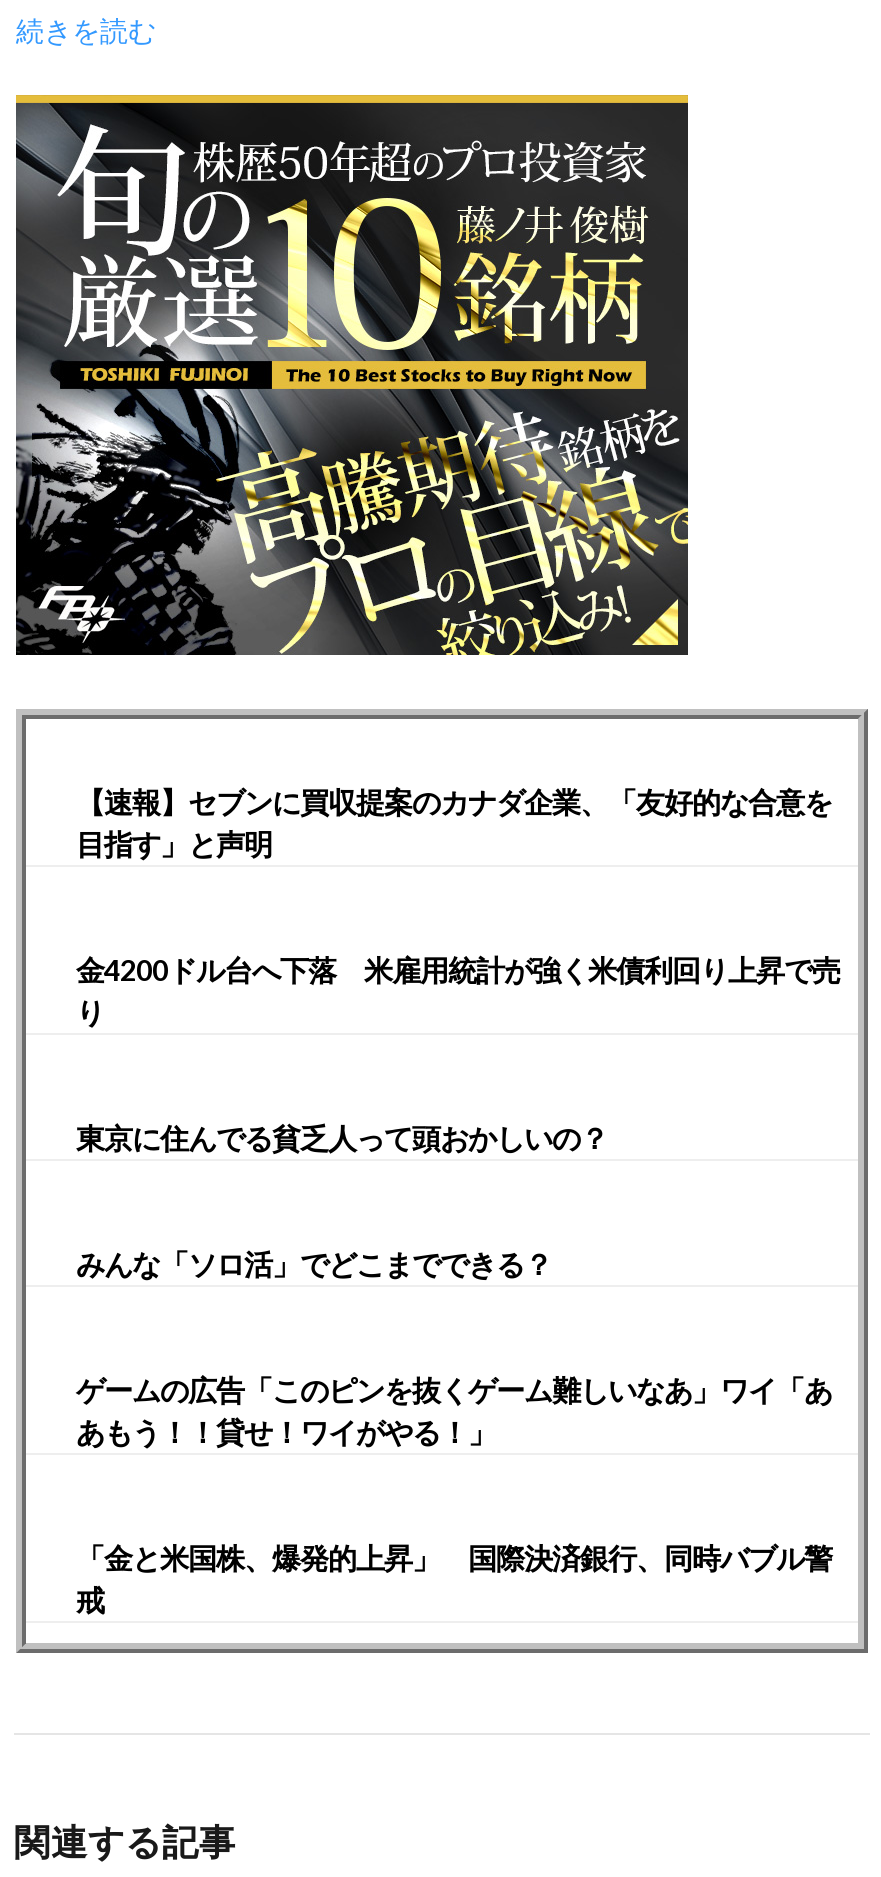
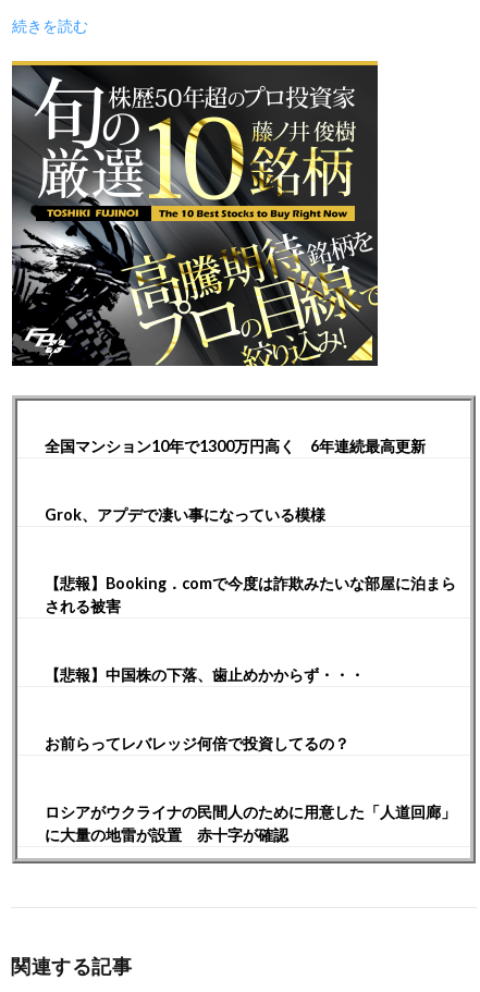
[76,784,832,860] 【速報】セブンに買収提案のカナダ企業、「友好的な合意を | 目指す」と声明 -> [45,436,426,455] 全国マンション10年で1300万円高く 6年連続最高更新
[76,952,840,1028] 金4200ドル台へ下落 米雇用統計が強く米債利回り上昇で売 | り -> [45,505,325,523] Grok、アプデで凄い事になっている模様
[76,1120,608,1154] 東京に住んでる貧乏人って頭おかしいの？ -> [45,573,456,615] 【悲報】Booking．comで今度は詐欺みたいな部屋に泊まら | される被害
[76,1246,552,1280] みんな「ソロ活」でどこまでできる？ -> [45,665,365,683] 【悲報】中国株の下落、歯止めかからず・・・
[76,1372,832,1448] ゲームの広告「このピンを抜くゲーム難しいなあ」ワイ「あ | あもう！！貸せ！ワイがやる！」 -> [45,733,349,752] お前らってレバレッジ何倍で投資してるの？
[76,1540,832,1616] 「金と米国株、爆発的上昇」 国際決済銀行、同時バブル警 | 戒 -> [45,802,456,843] ロシアがウクライナの民間人のために用意した「人道回廊」 | に大量の地雷が設置 赤十字が確認

